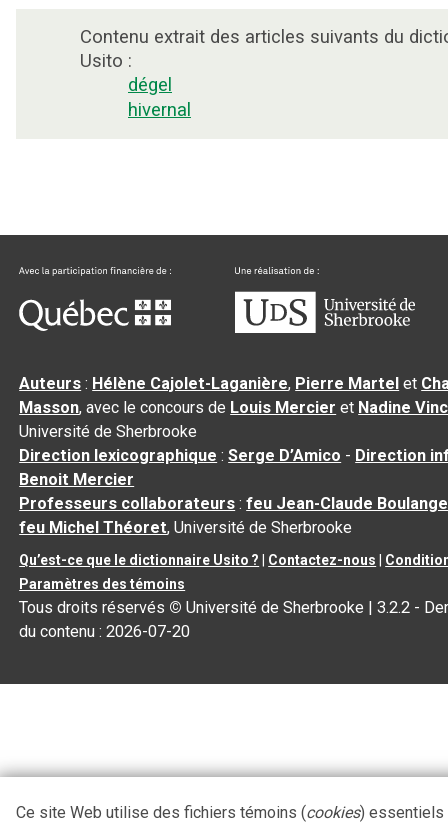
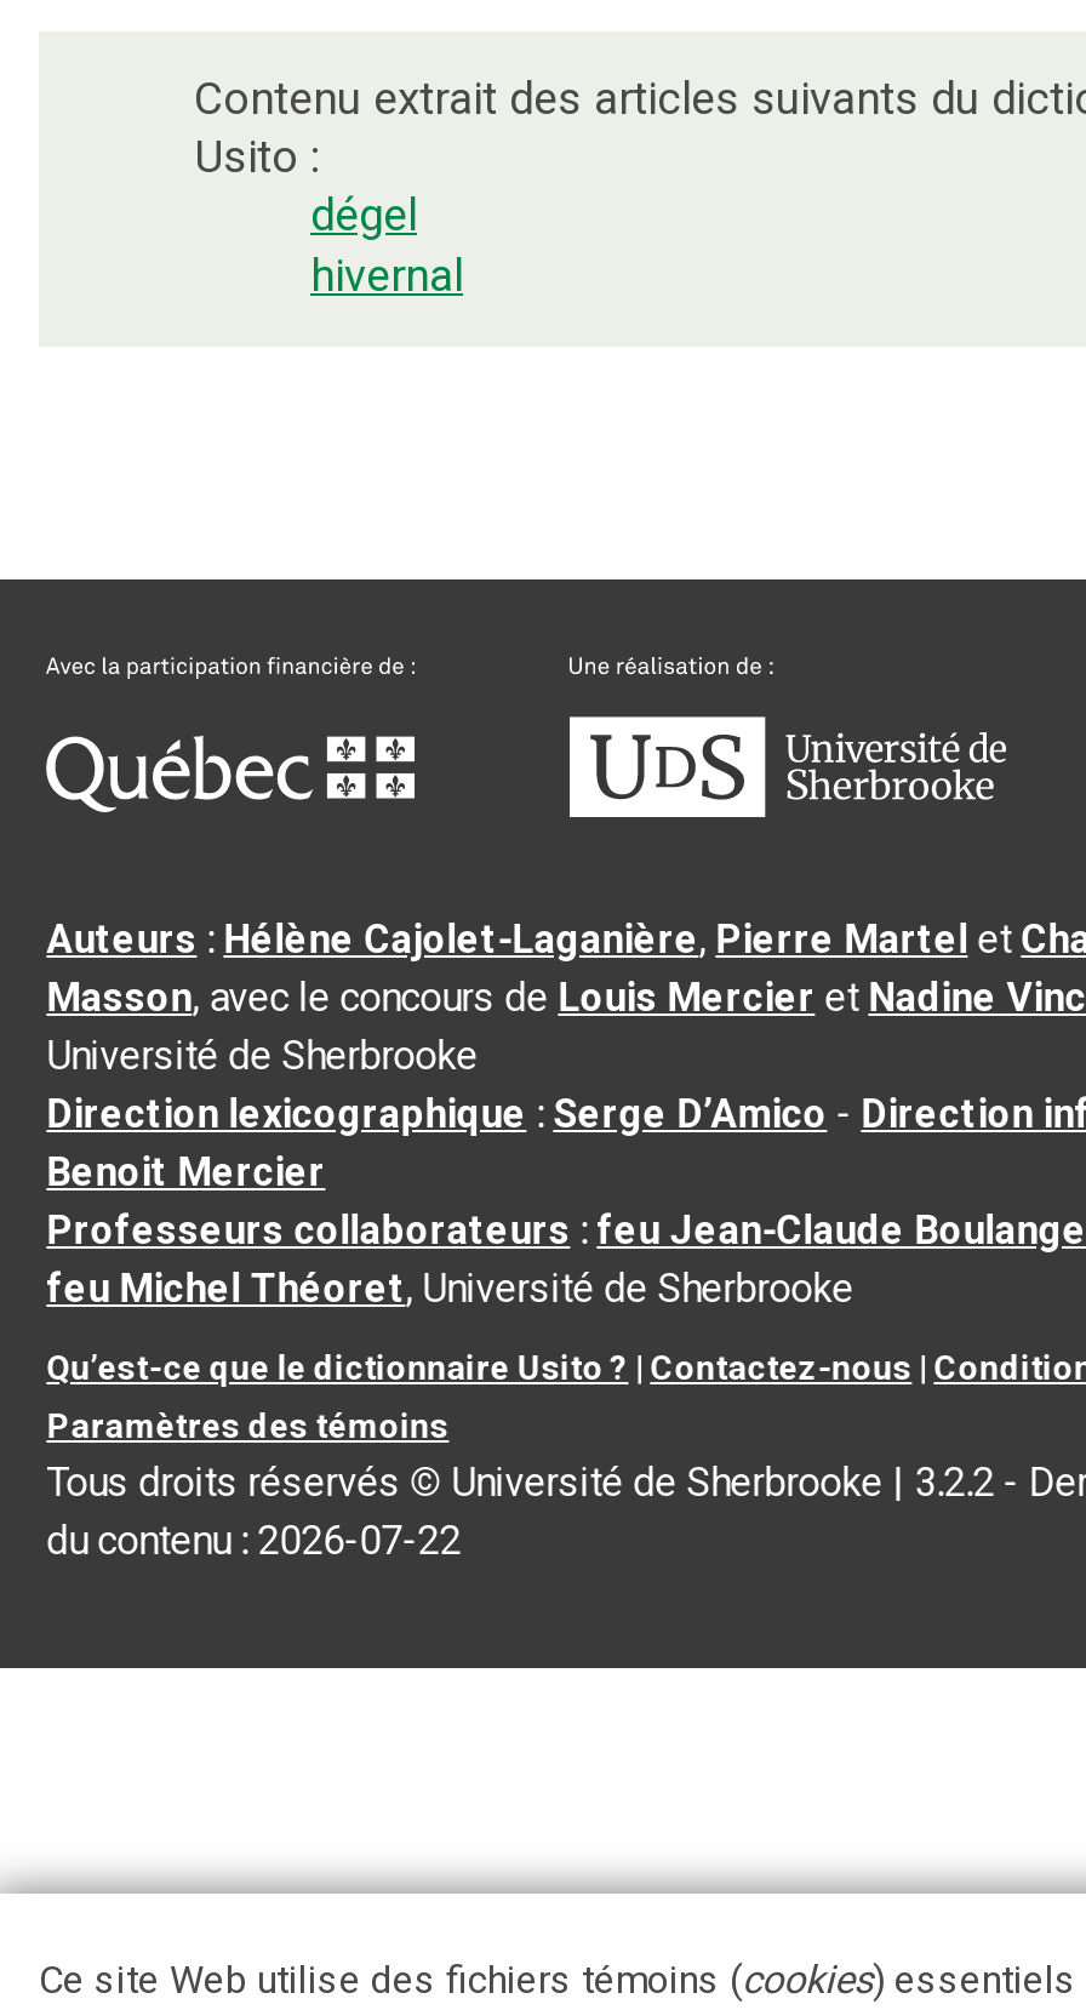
[19,622,190,641] du contenu : 2026-07-20 -> [47,1518,461,1564] du contenu : 2026-07-22

